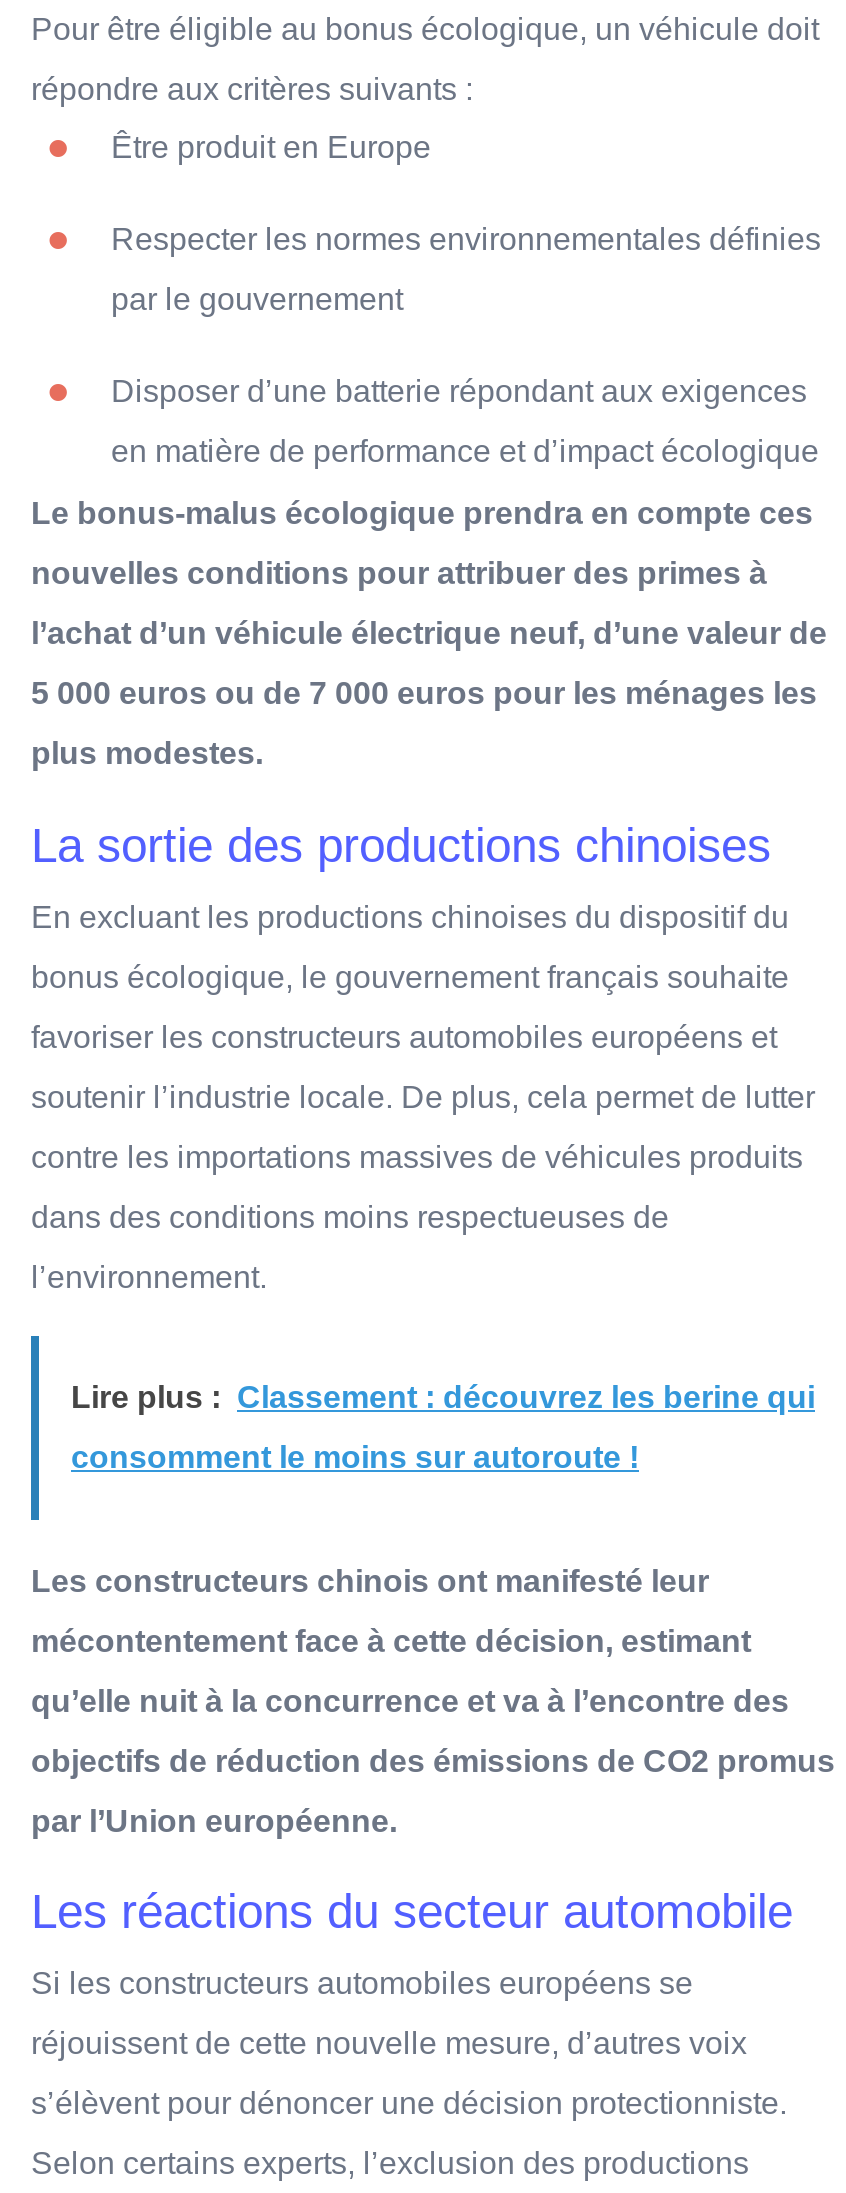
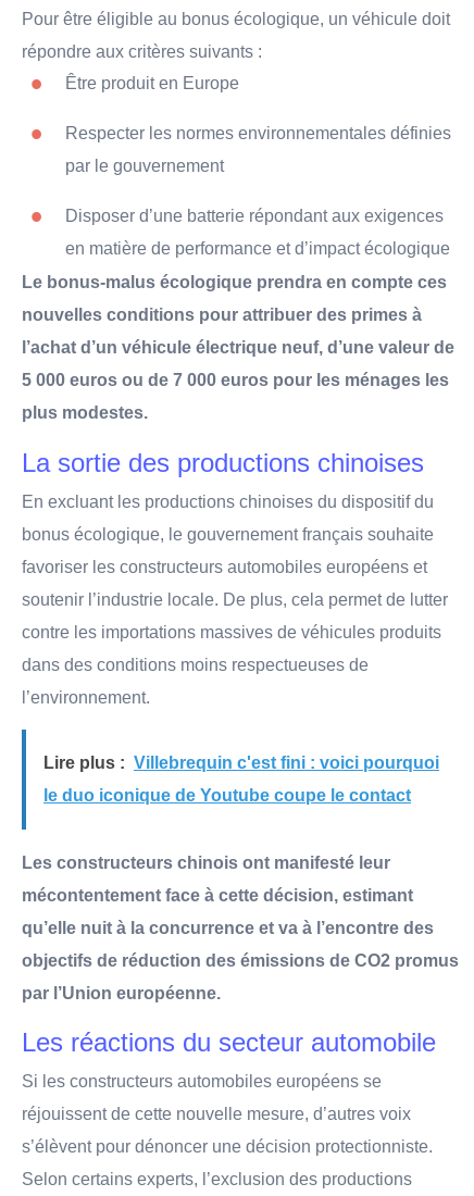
[71,1380,815,1414] Lire plus : Classement : découvrez les berine qui -> [43,753,439,772] Lire plus : Villebrequin c'est fini : voici pourquoi
[71,1440,639,1474] consomment le moins sur autoroute ! -> [43,786,411,804] le duo iconique de Youtube coupe le contact

